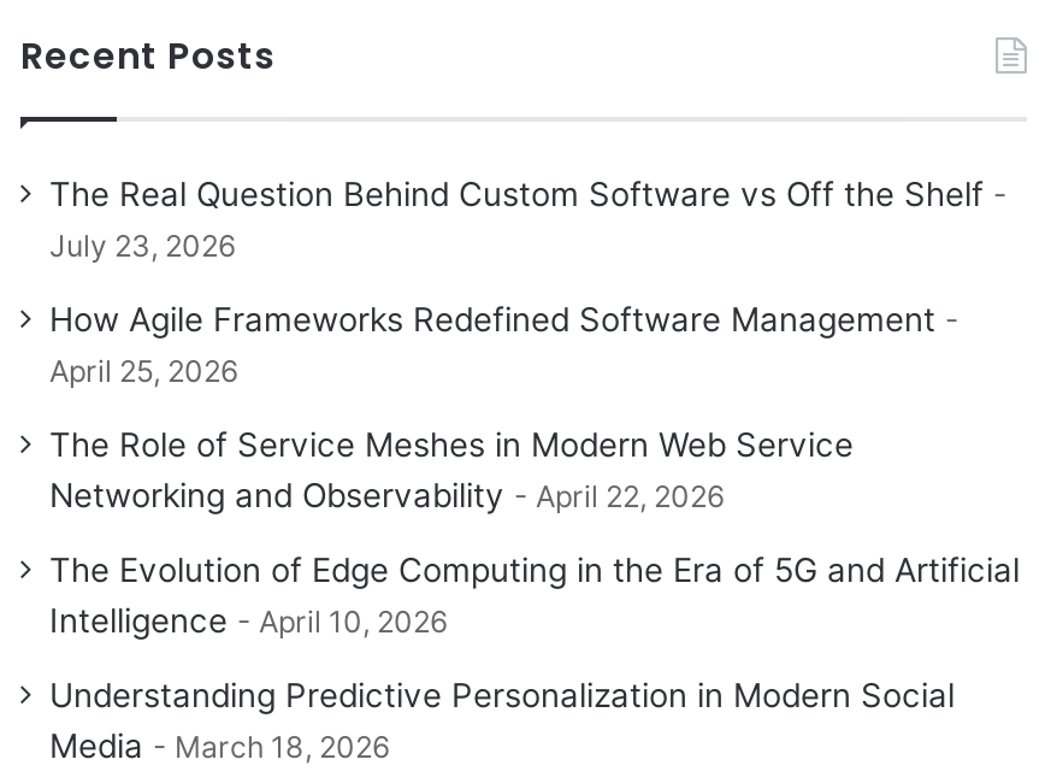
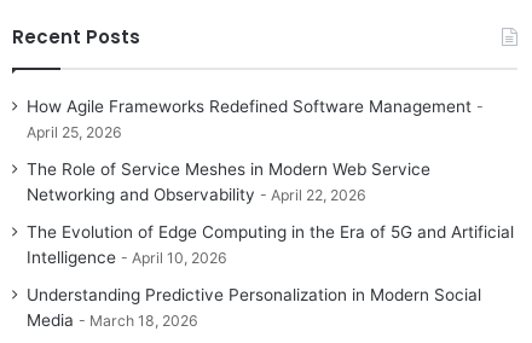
[49,174,984,264] The Real Question Behind Custom Software vs Off the Shelf | July 23, 2026 -> none

